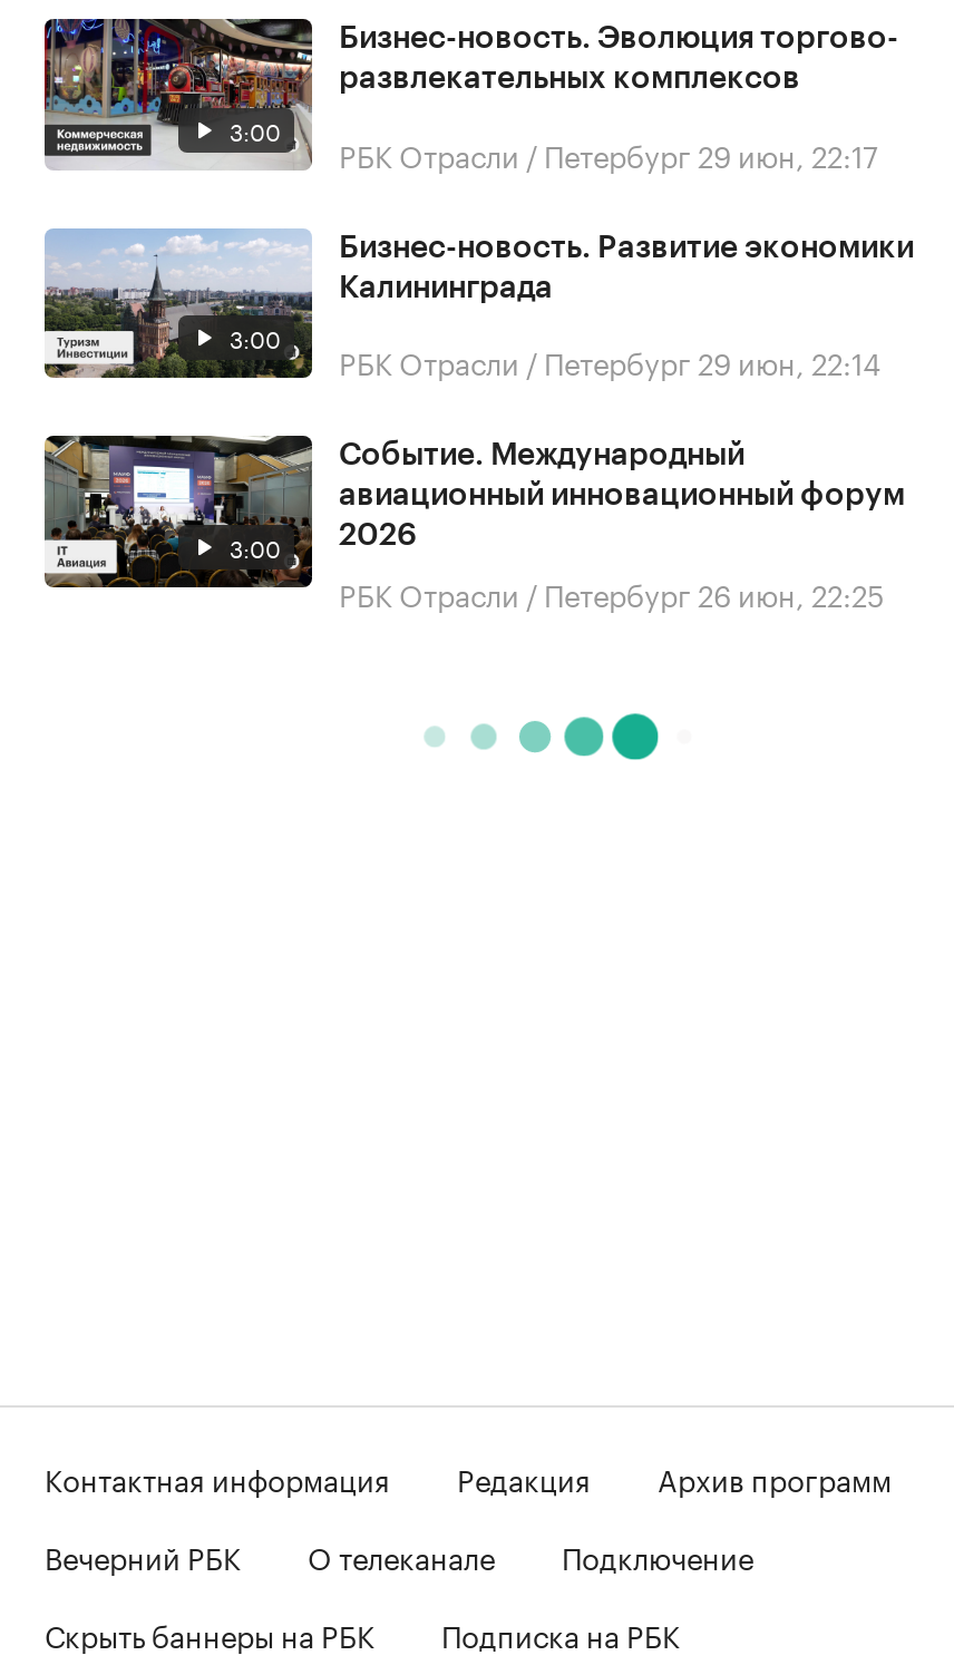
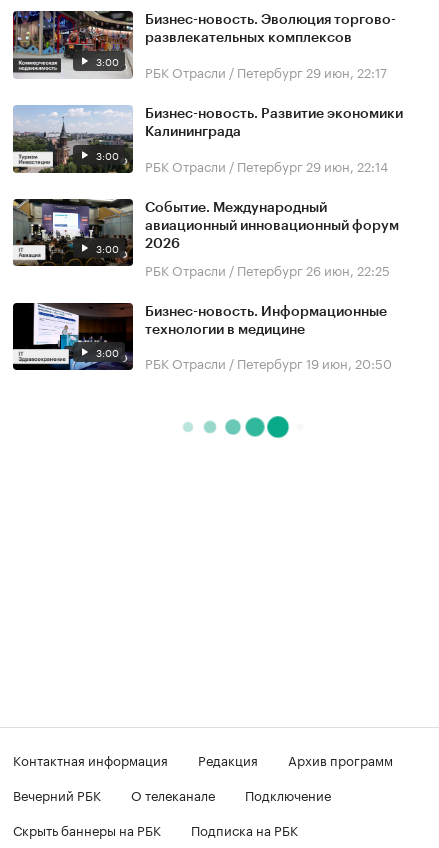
none -> [12,302,131,371] [image] | 3:00
none -> [145,305,392,372] Бизнес-новость. Информационные | технологии в медицине | РБК Отрасли / Петербург 19 июн, 20:50

